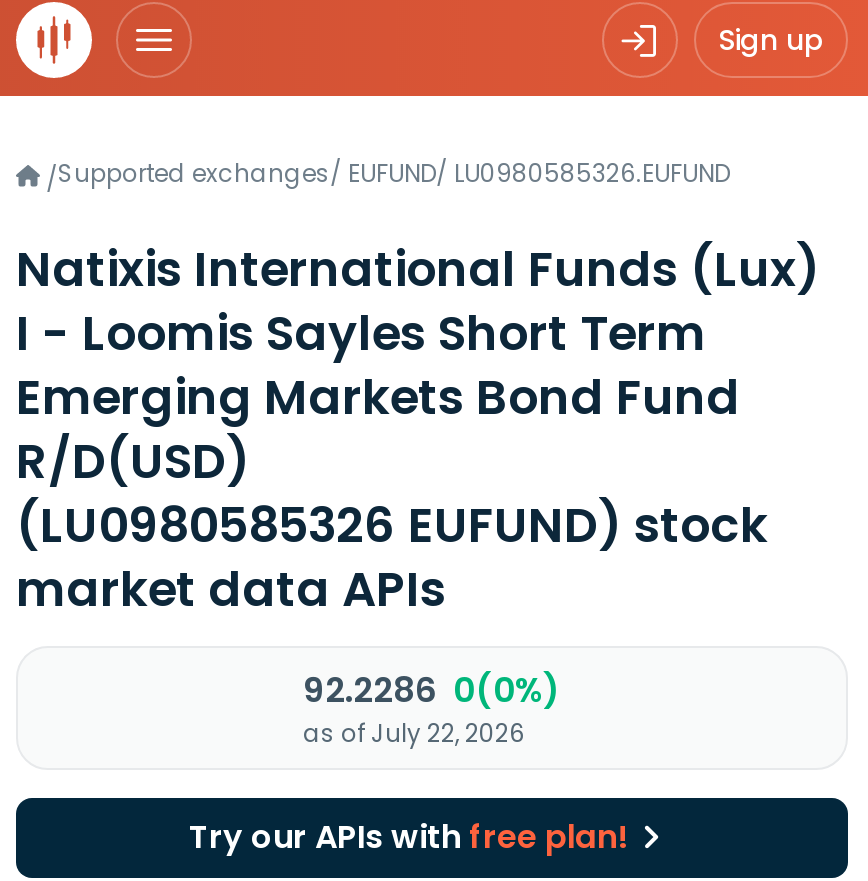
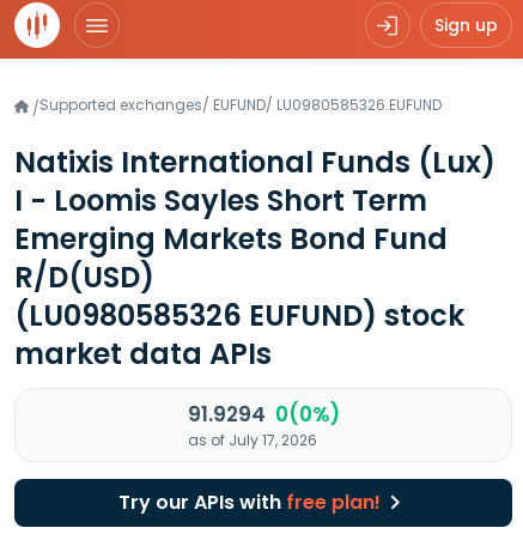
[303,666,561,714] 92.2286 0(0%) -> [187,400,339,429] 91.9294 0(0%)
[303,716,525,750] as of July 22, 2026 -> [187,430,317,450] as of July 17, 2026

